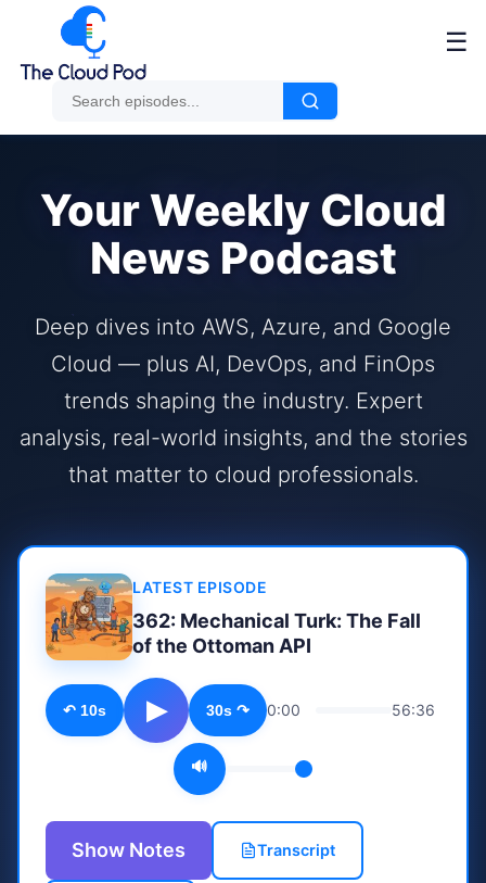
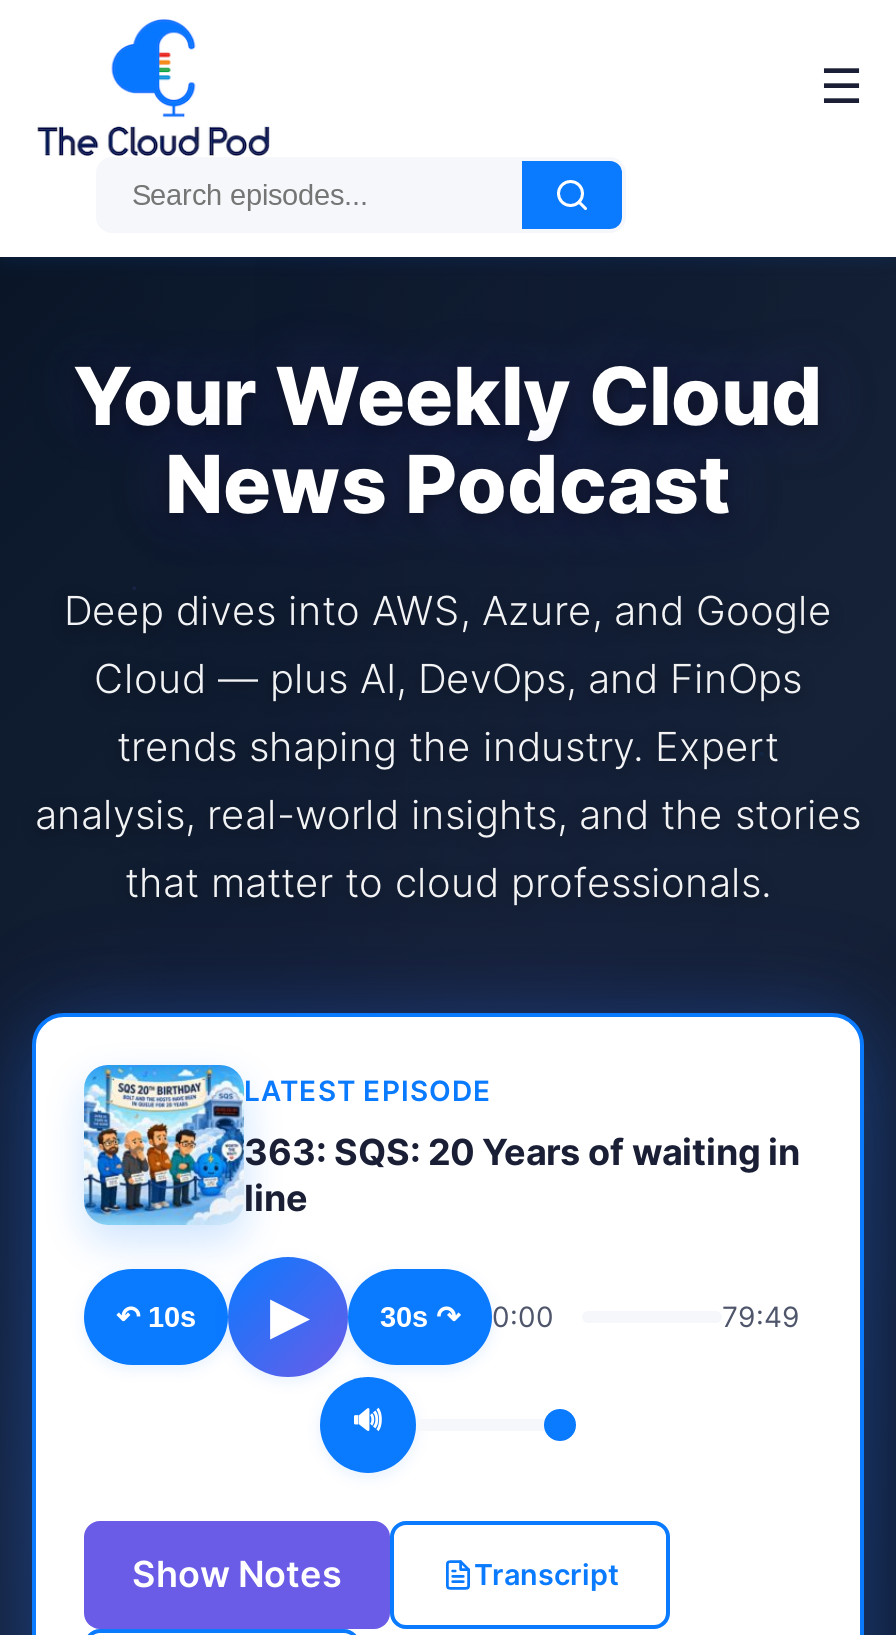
[44,573,421,661] [image] | 362: Mechanical Turk: The Fall | of the Ottoman API -> [82,1065,800,1225] [image] | 363: SQS: 20 Years of waiting in | line
[392,701,435,720] 56:36 -> [722,1300,800,1334] 79:49

